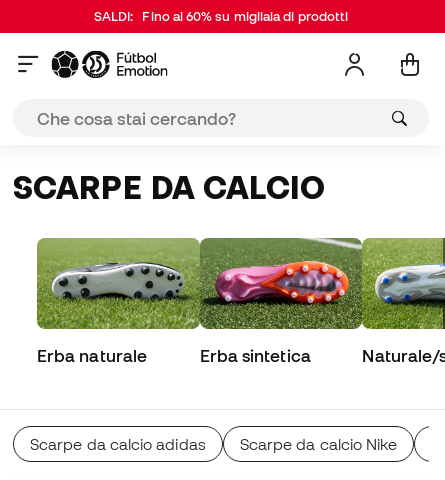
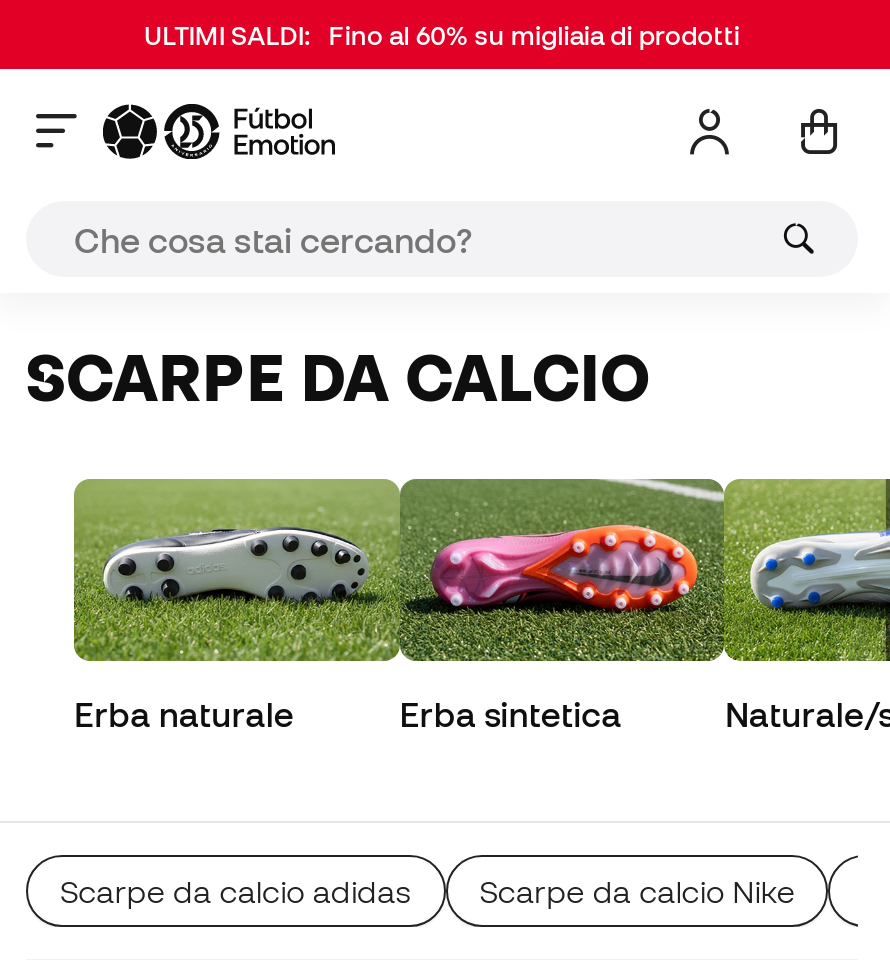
[94,9,348,24] SALDI: Fino al 60% su migliaia di prodotti -> [144,21,740,51] ULTIMI SALDI: Fino al 60% su migliaia di prodotti

